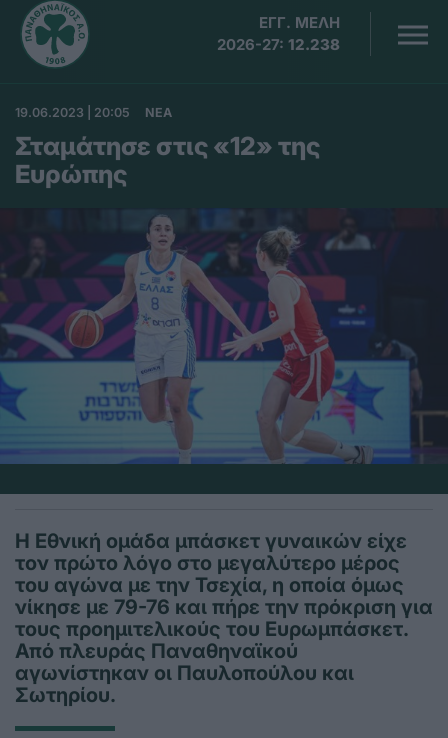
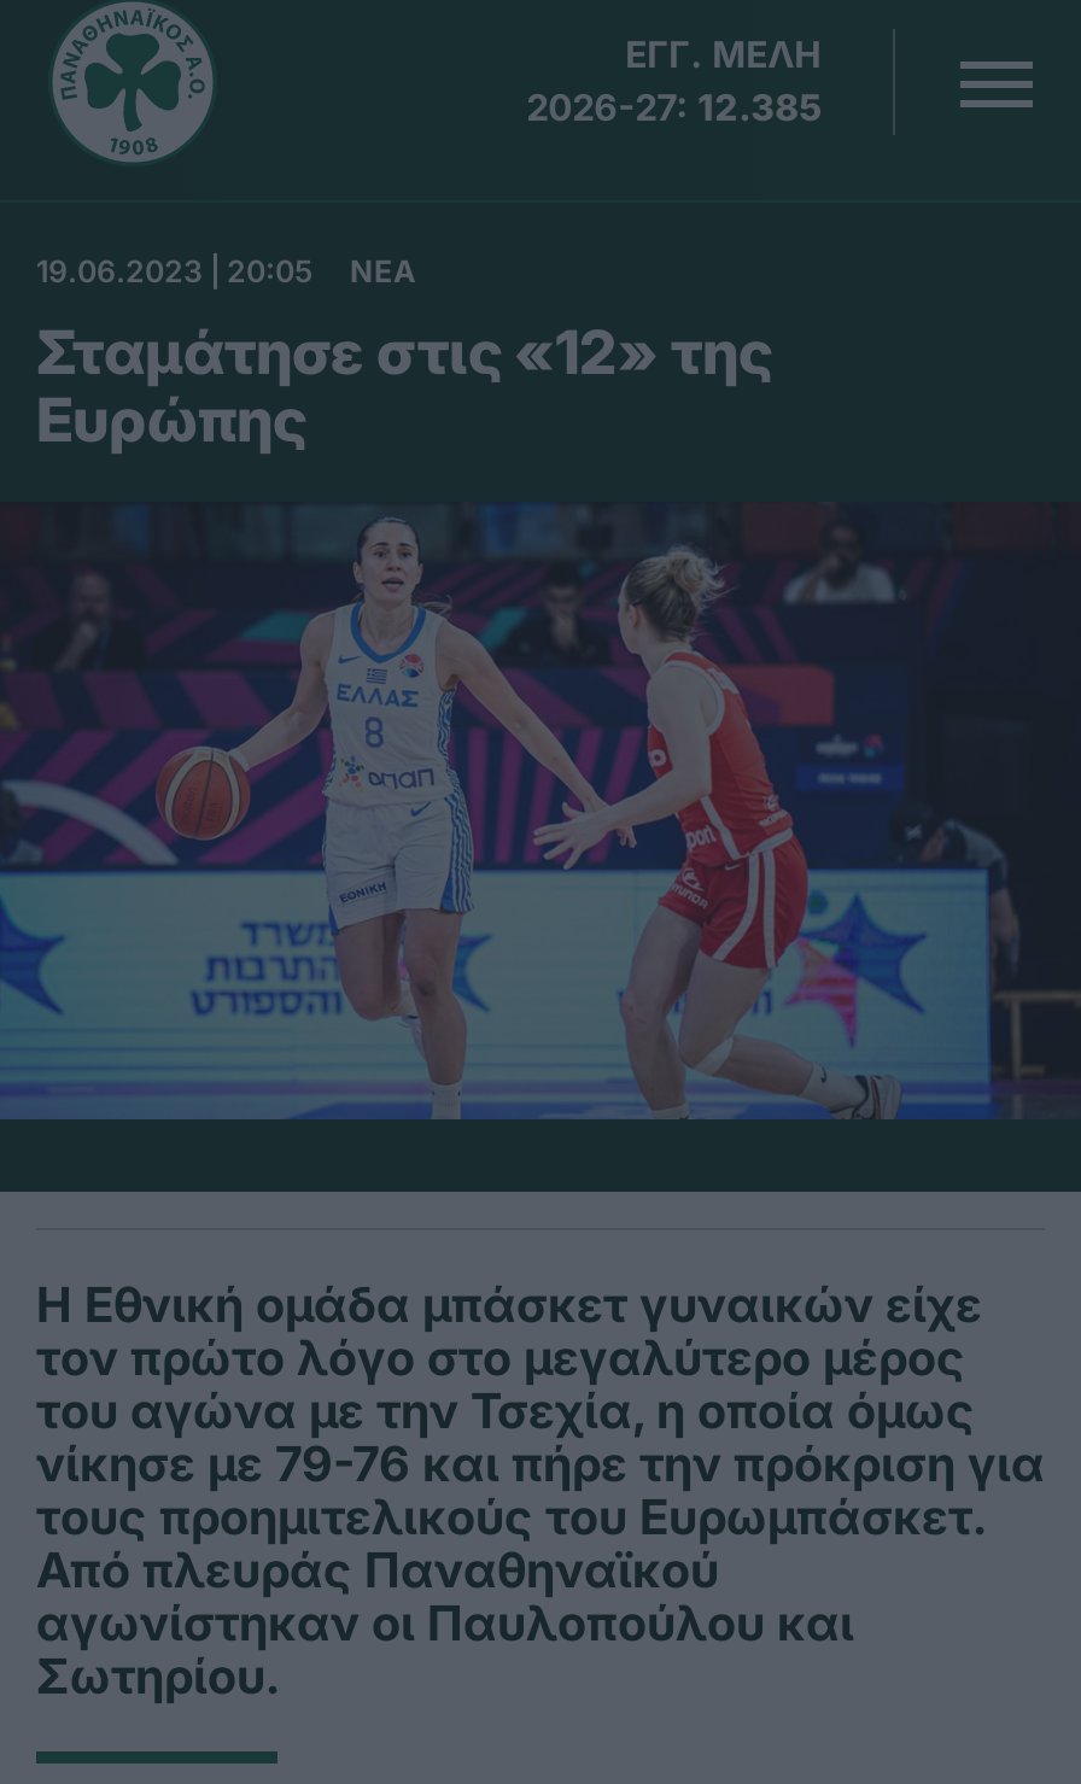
[217,35,340,54] 2026-27: 12.238 -> [526,84,821,130] 2026-27: 12.385

